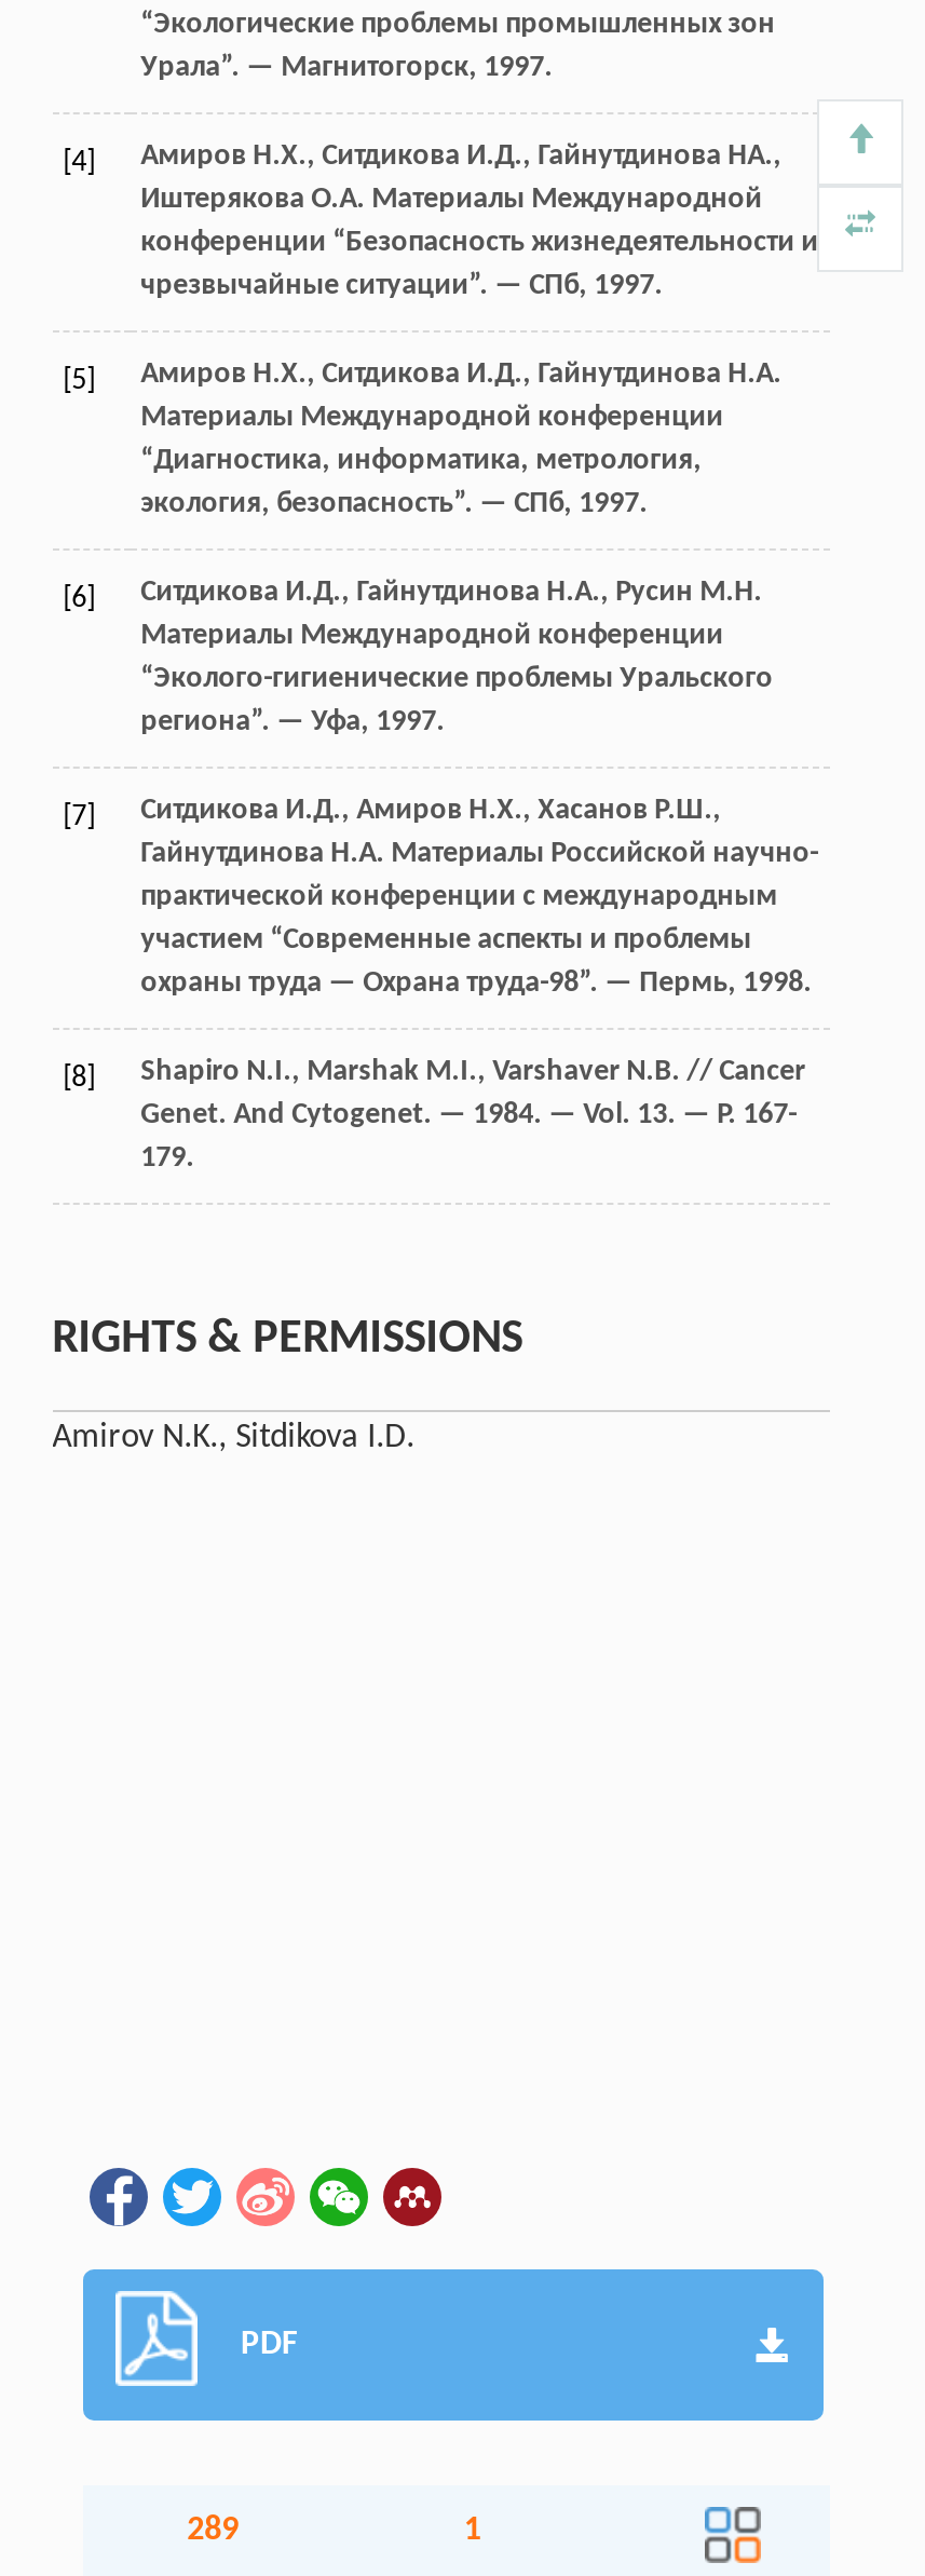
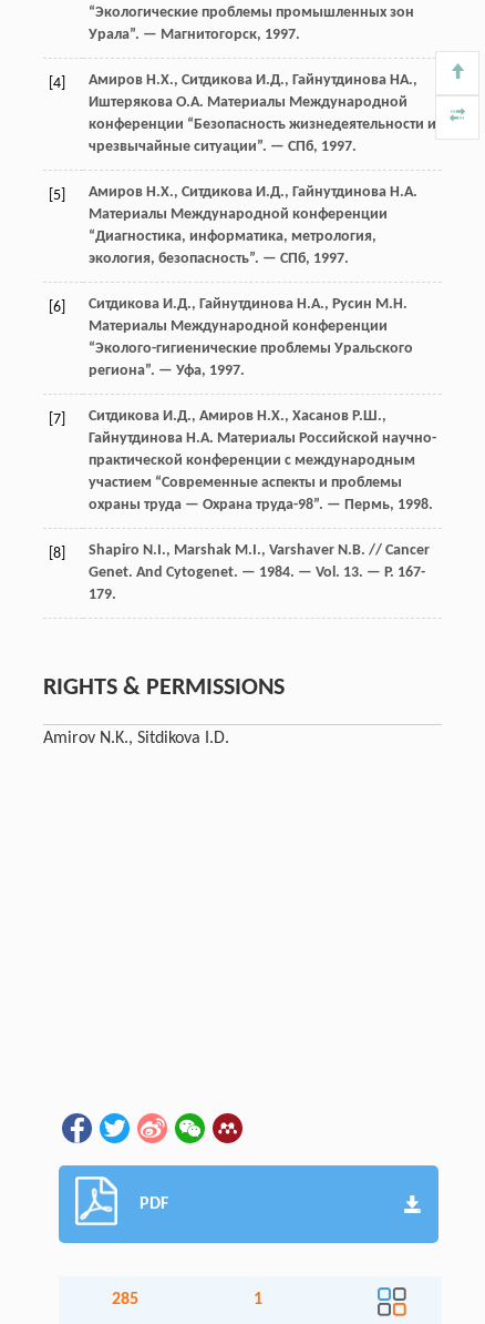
[187,2513,239,2548] 289 -> [112,1291,139,1308] 285

